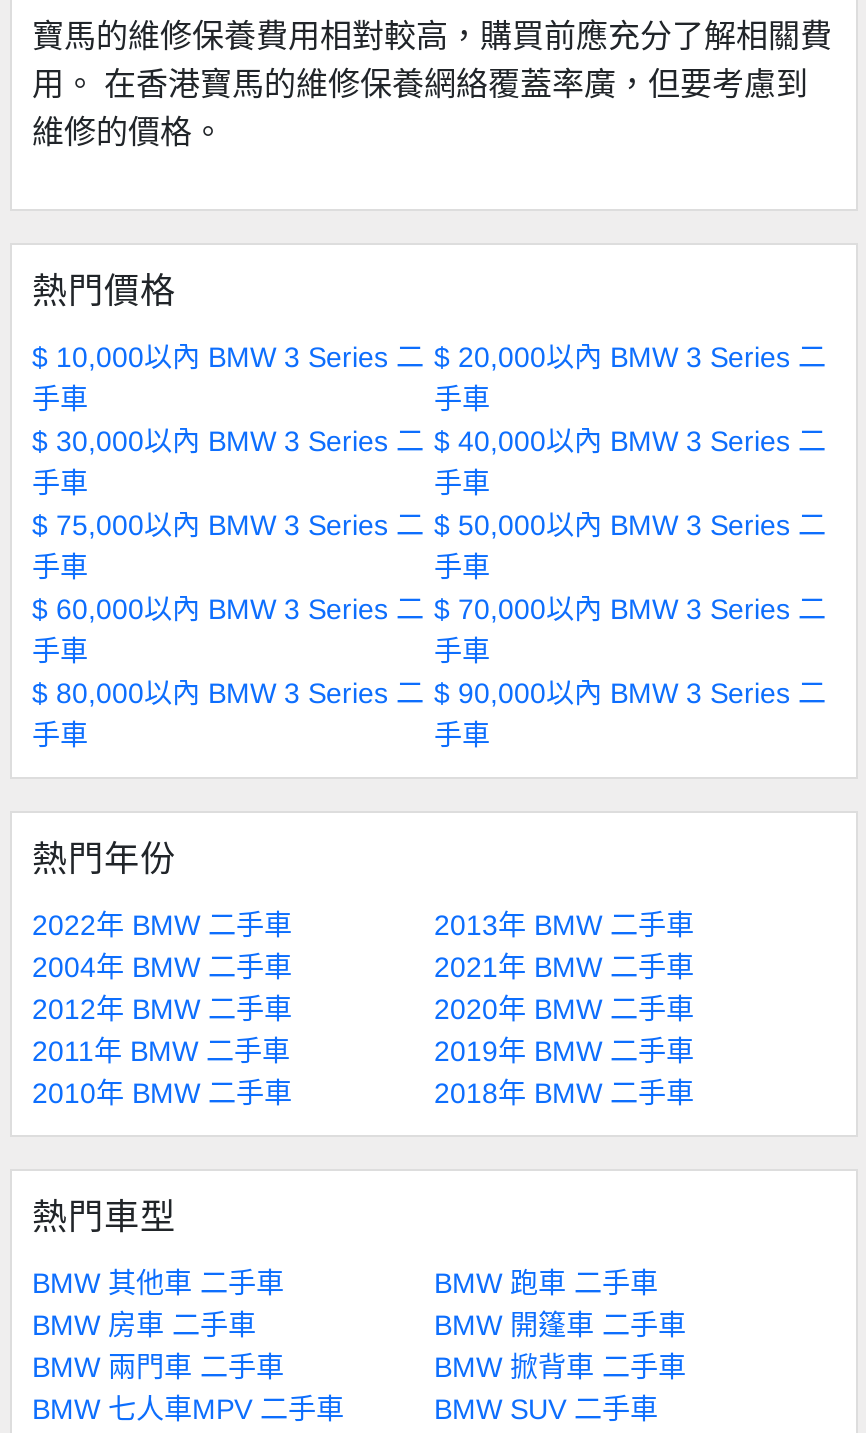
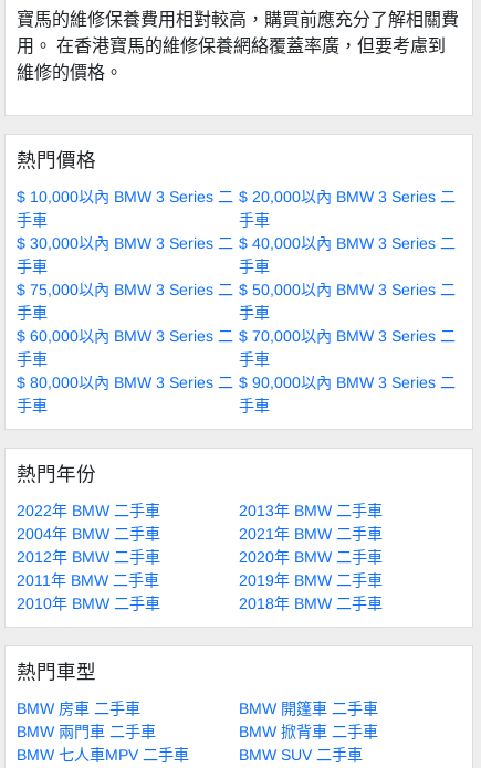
[32,1268,658,1300] BMW 其他車 二手車 | BMW 跑車 二手車 -> none

